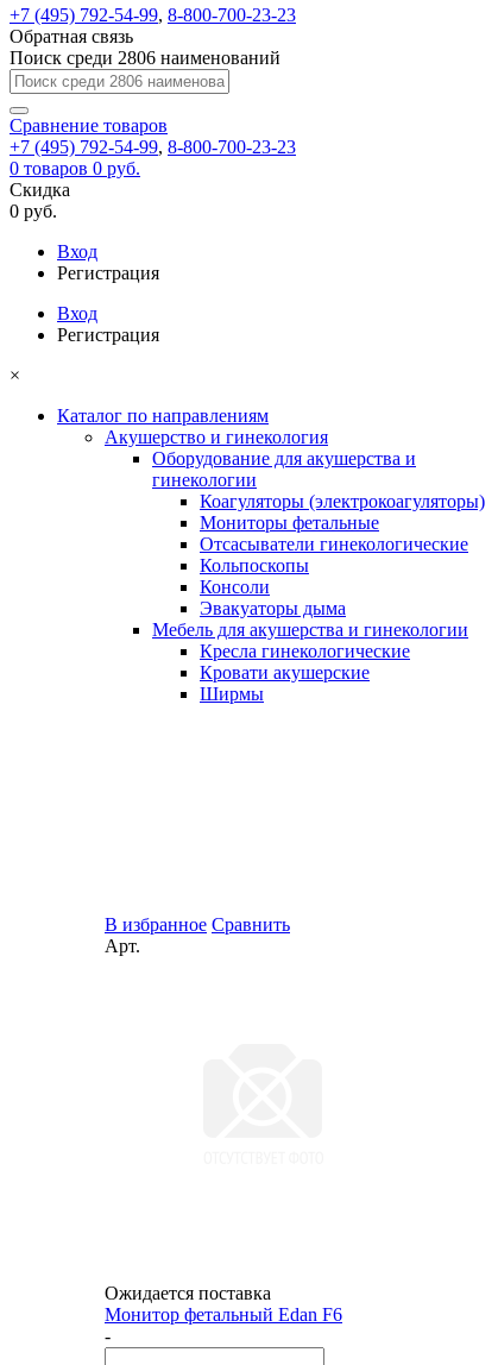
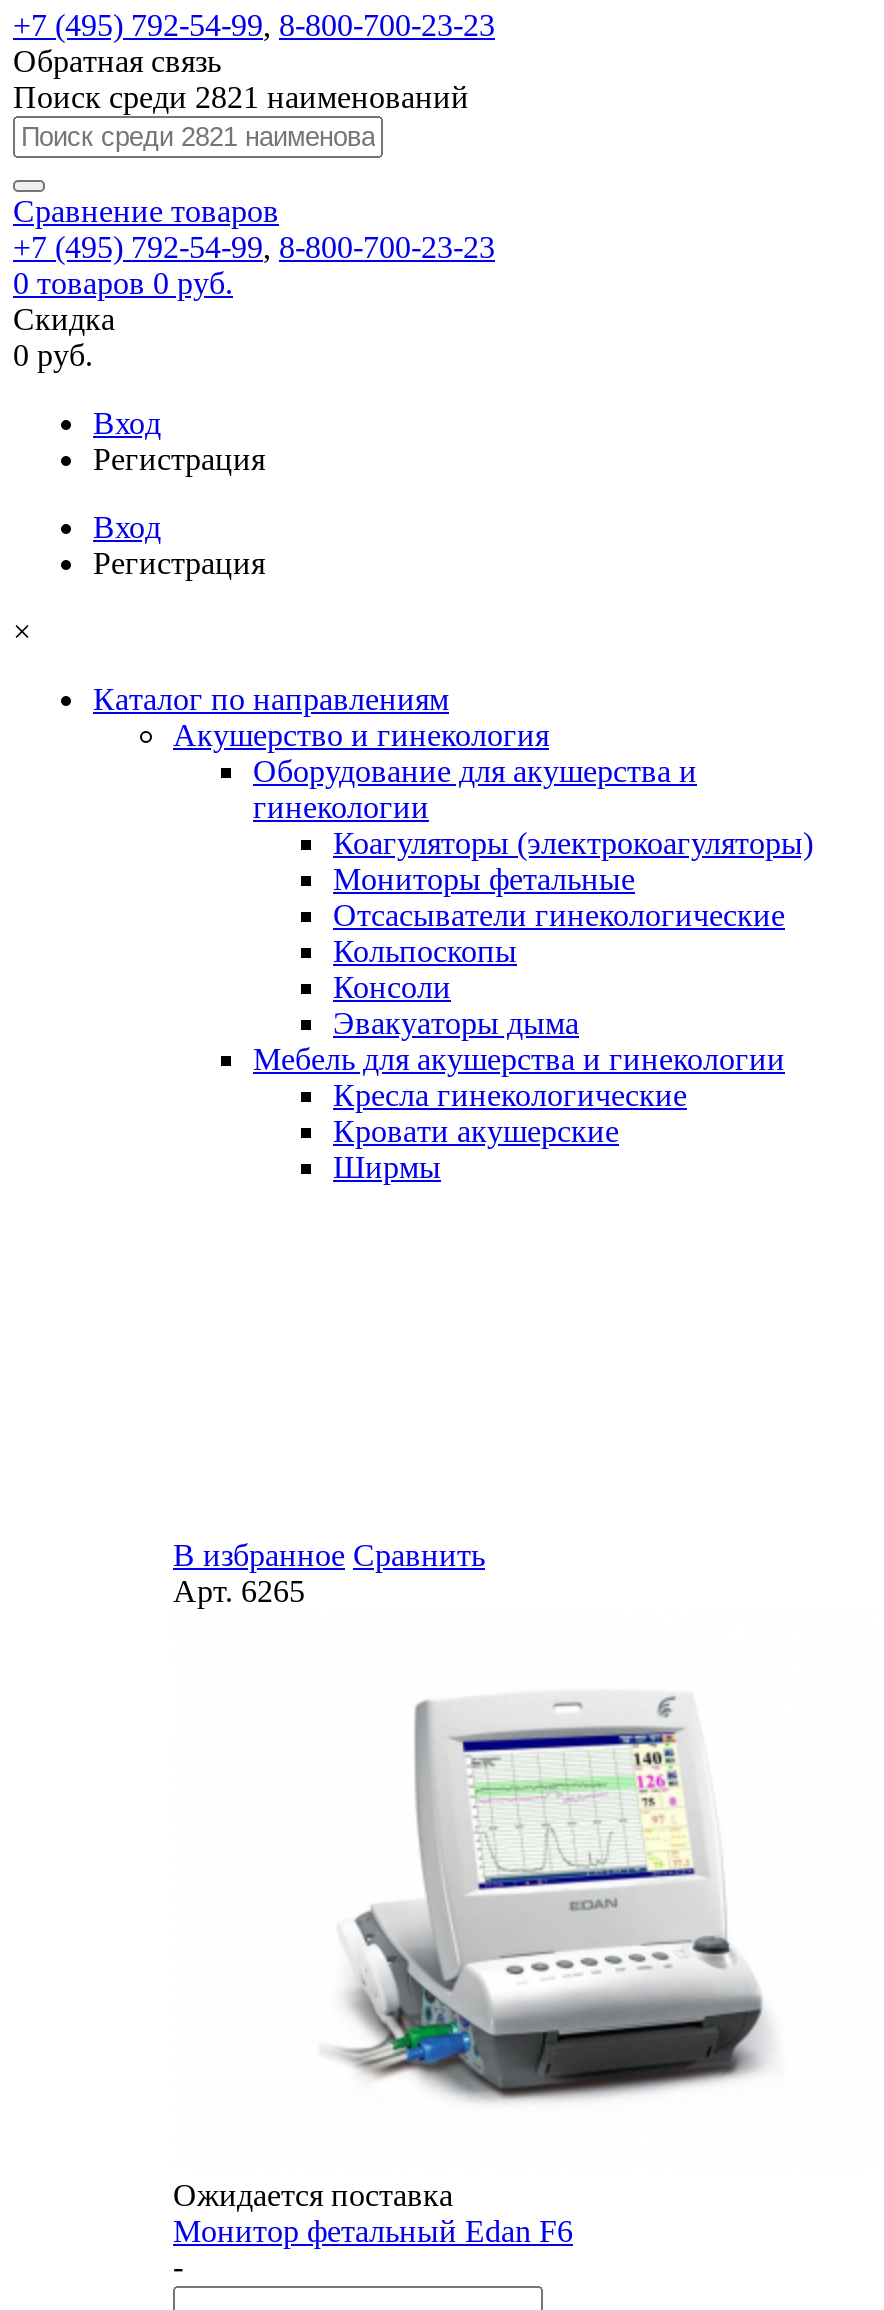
[10,48,280,68] Поиск среди 2806 наименований -> [13,80,469,114] Поиск среди 2821 наименований
[105,936,140,956] Арт. -> [173,1574,305,1608] Арт. 6265
none -> [329,1694,771,2102] [image]

